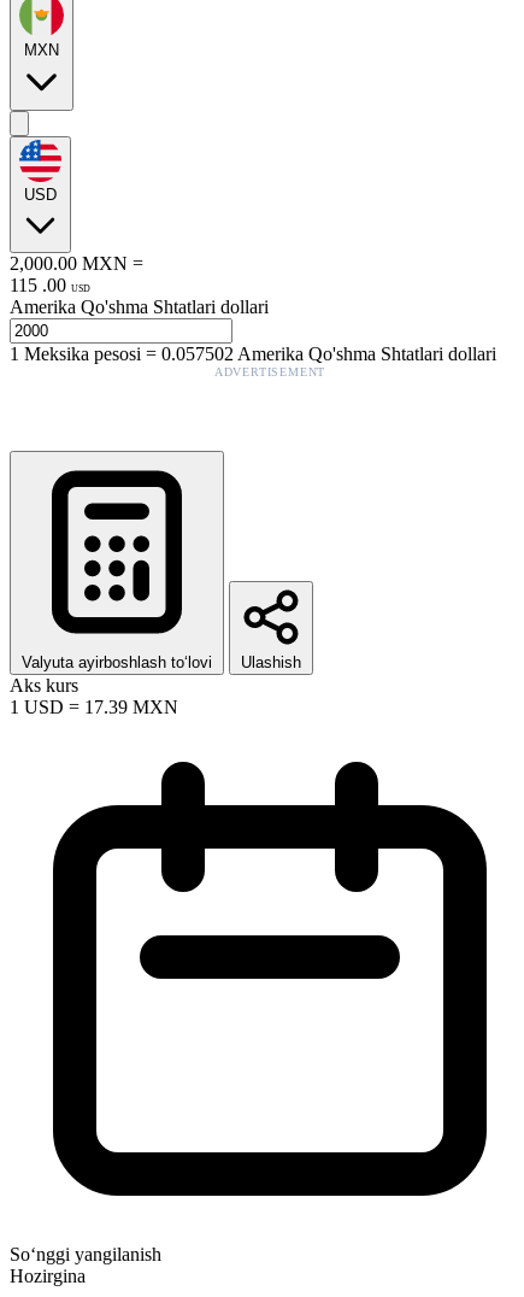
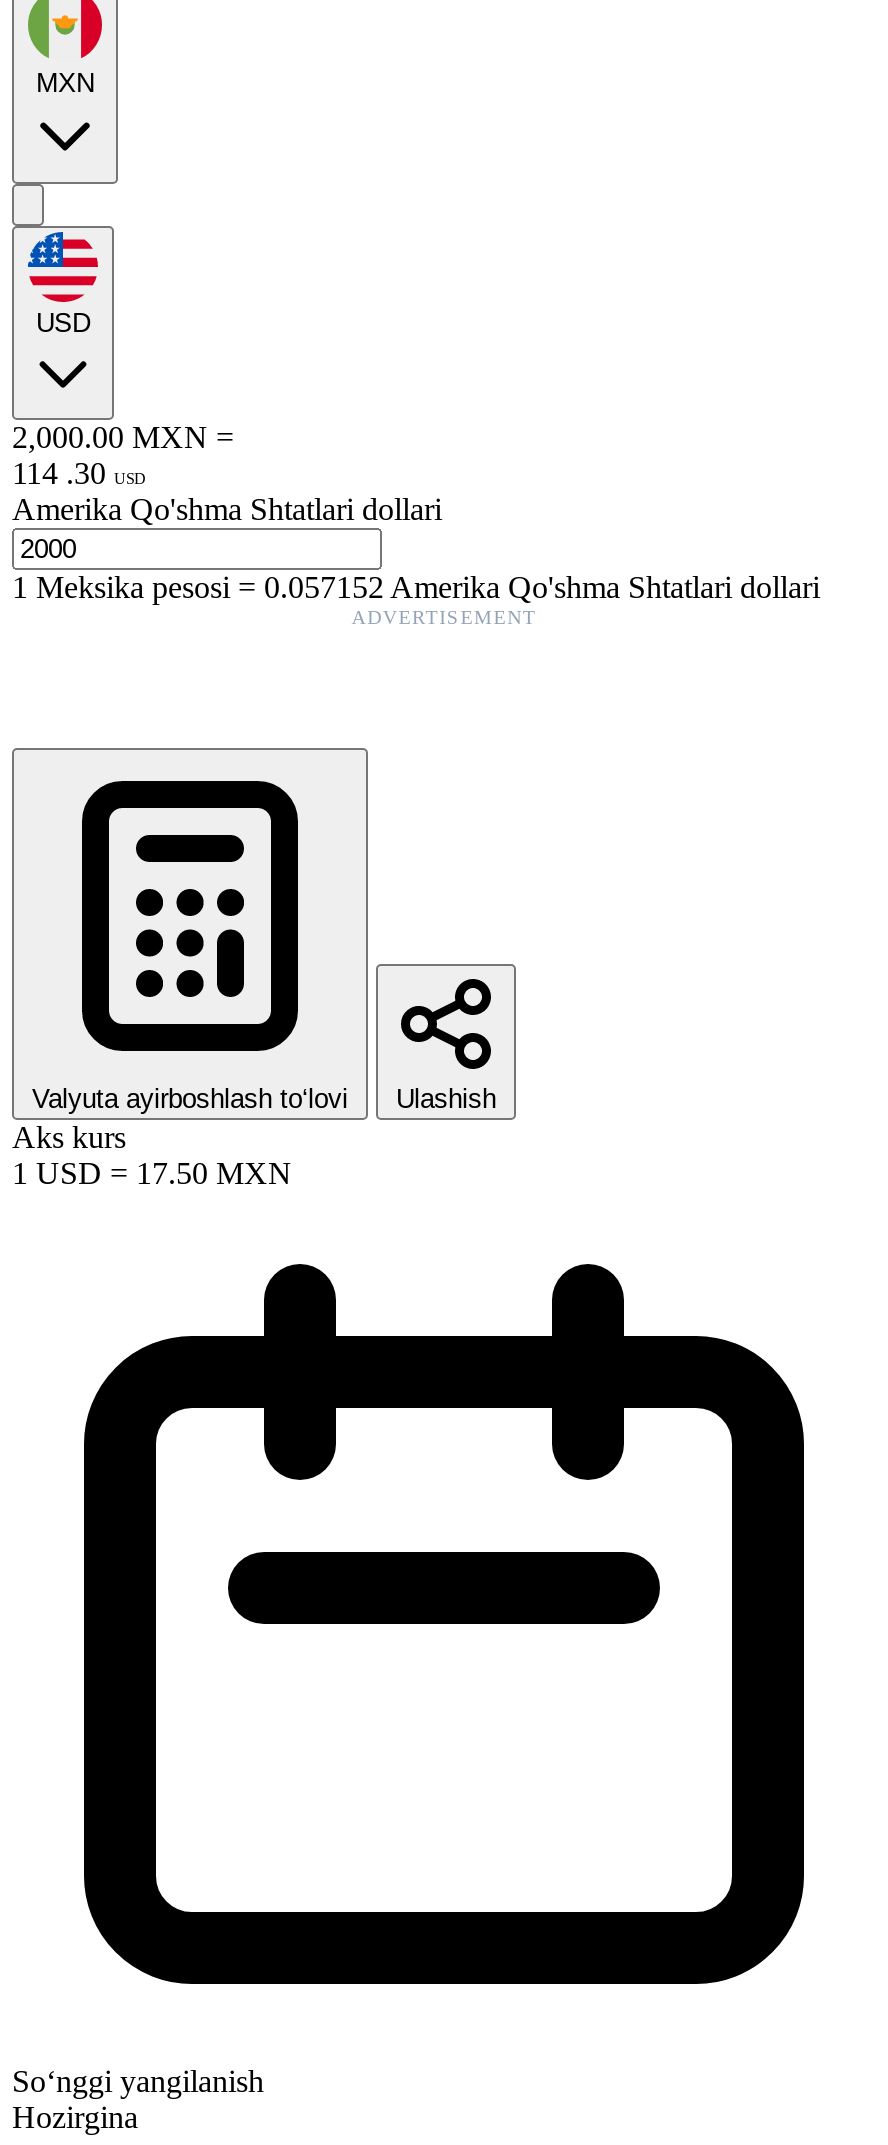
[10,275,90,295] 115 . 00 USD -> [12,456,146,490] 114 . 30 USD
[10,343,496,364] 1Meksika pesosi=0.057502 Amerika Qo'shma Shtatlari dollari -> [12,570,820,604] 1Meksika pesosi=0.057152 Amerika Qo'shma Shtatlari dollari
[10,696,178,717] 1 USD = 17.39 MXN -> [12,1156,292,1190] 1 USD = 17.50 MXN

